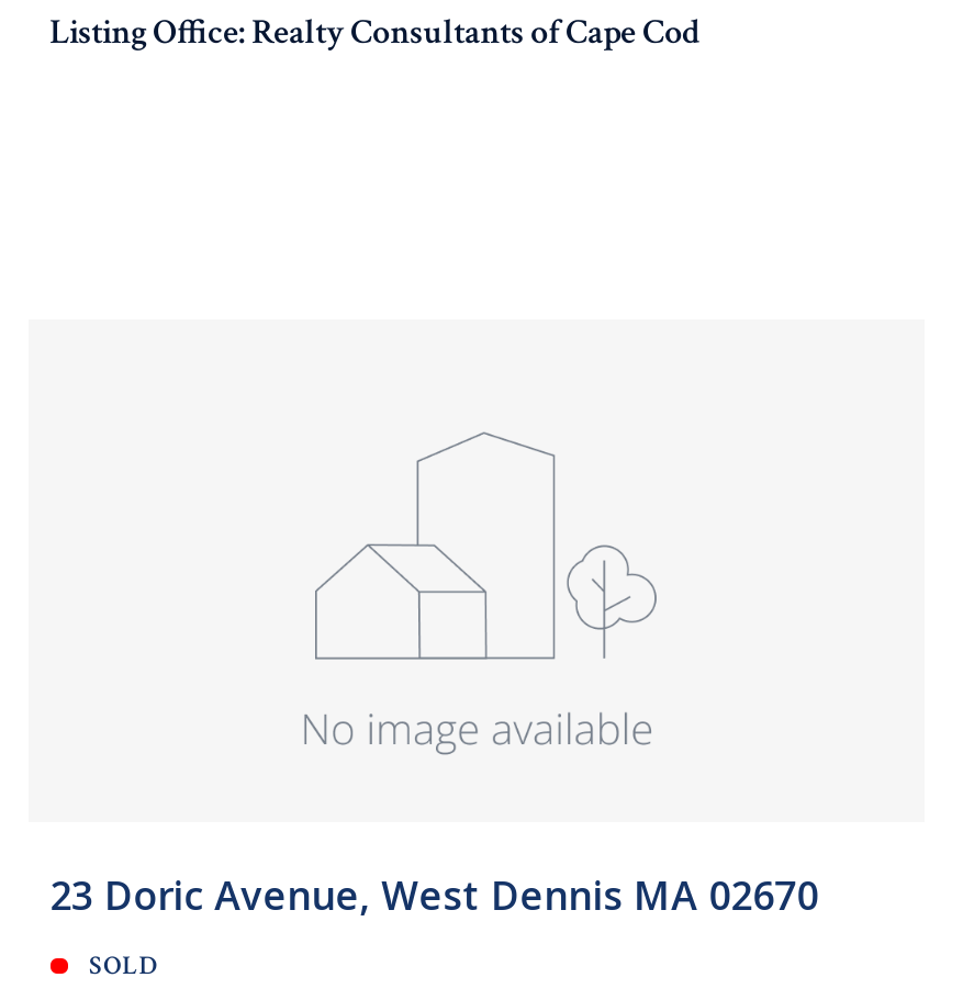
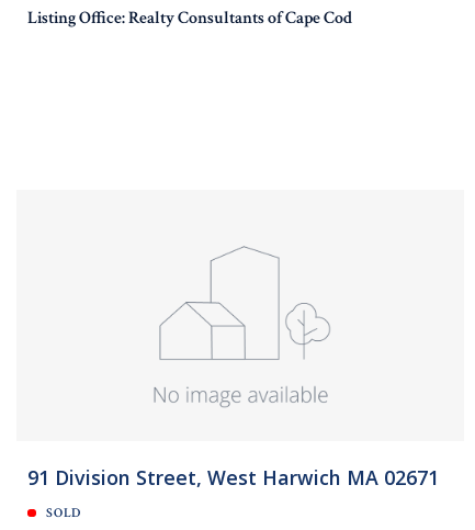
[50,868,818,921] 23 Doric Avenue, West Dennis MA 02670 -> [27,464,438,491] 91 Division Street, West Harwich MA 02671

